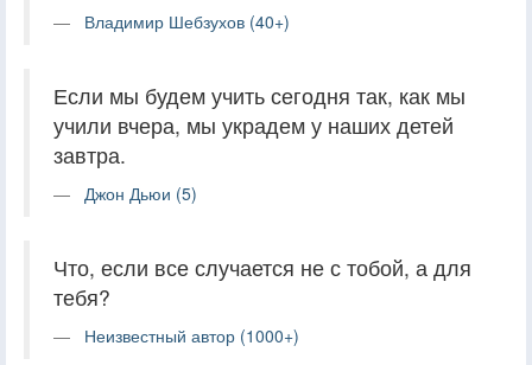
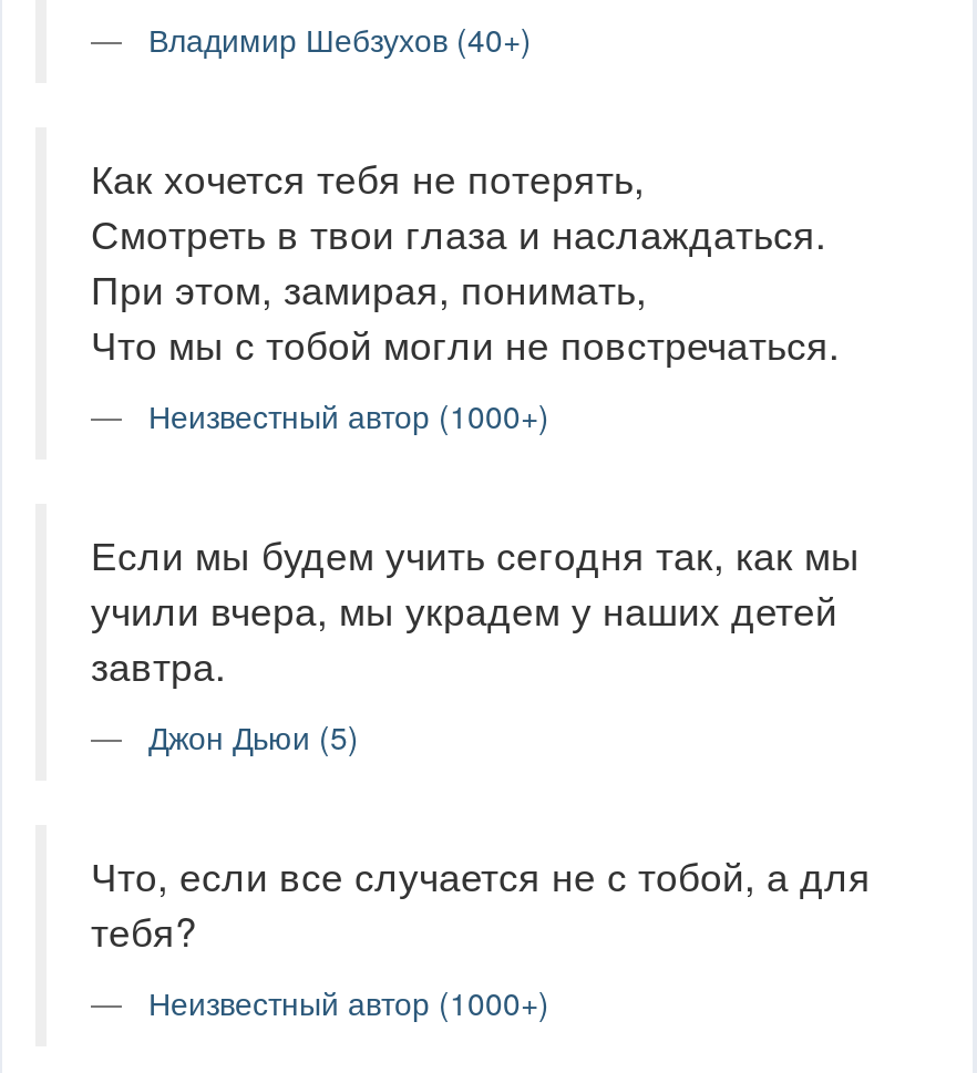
none -> [91,149,840,437] Как хочется тебя не потерять, | Смотреть в твои глаза и наслаждаться. | При этом, замирая, понимать, | Что мы с тобой могли не повстречаться. | Неизвестный автор (1000+)

